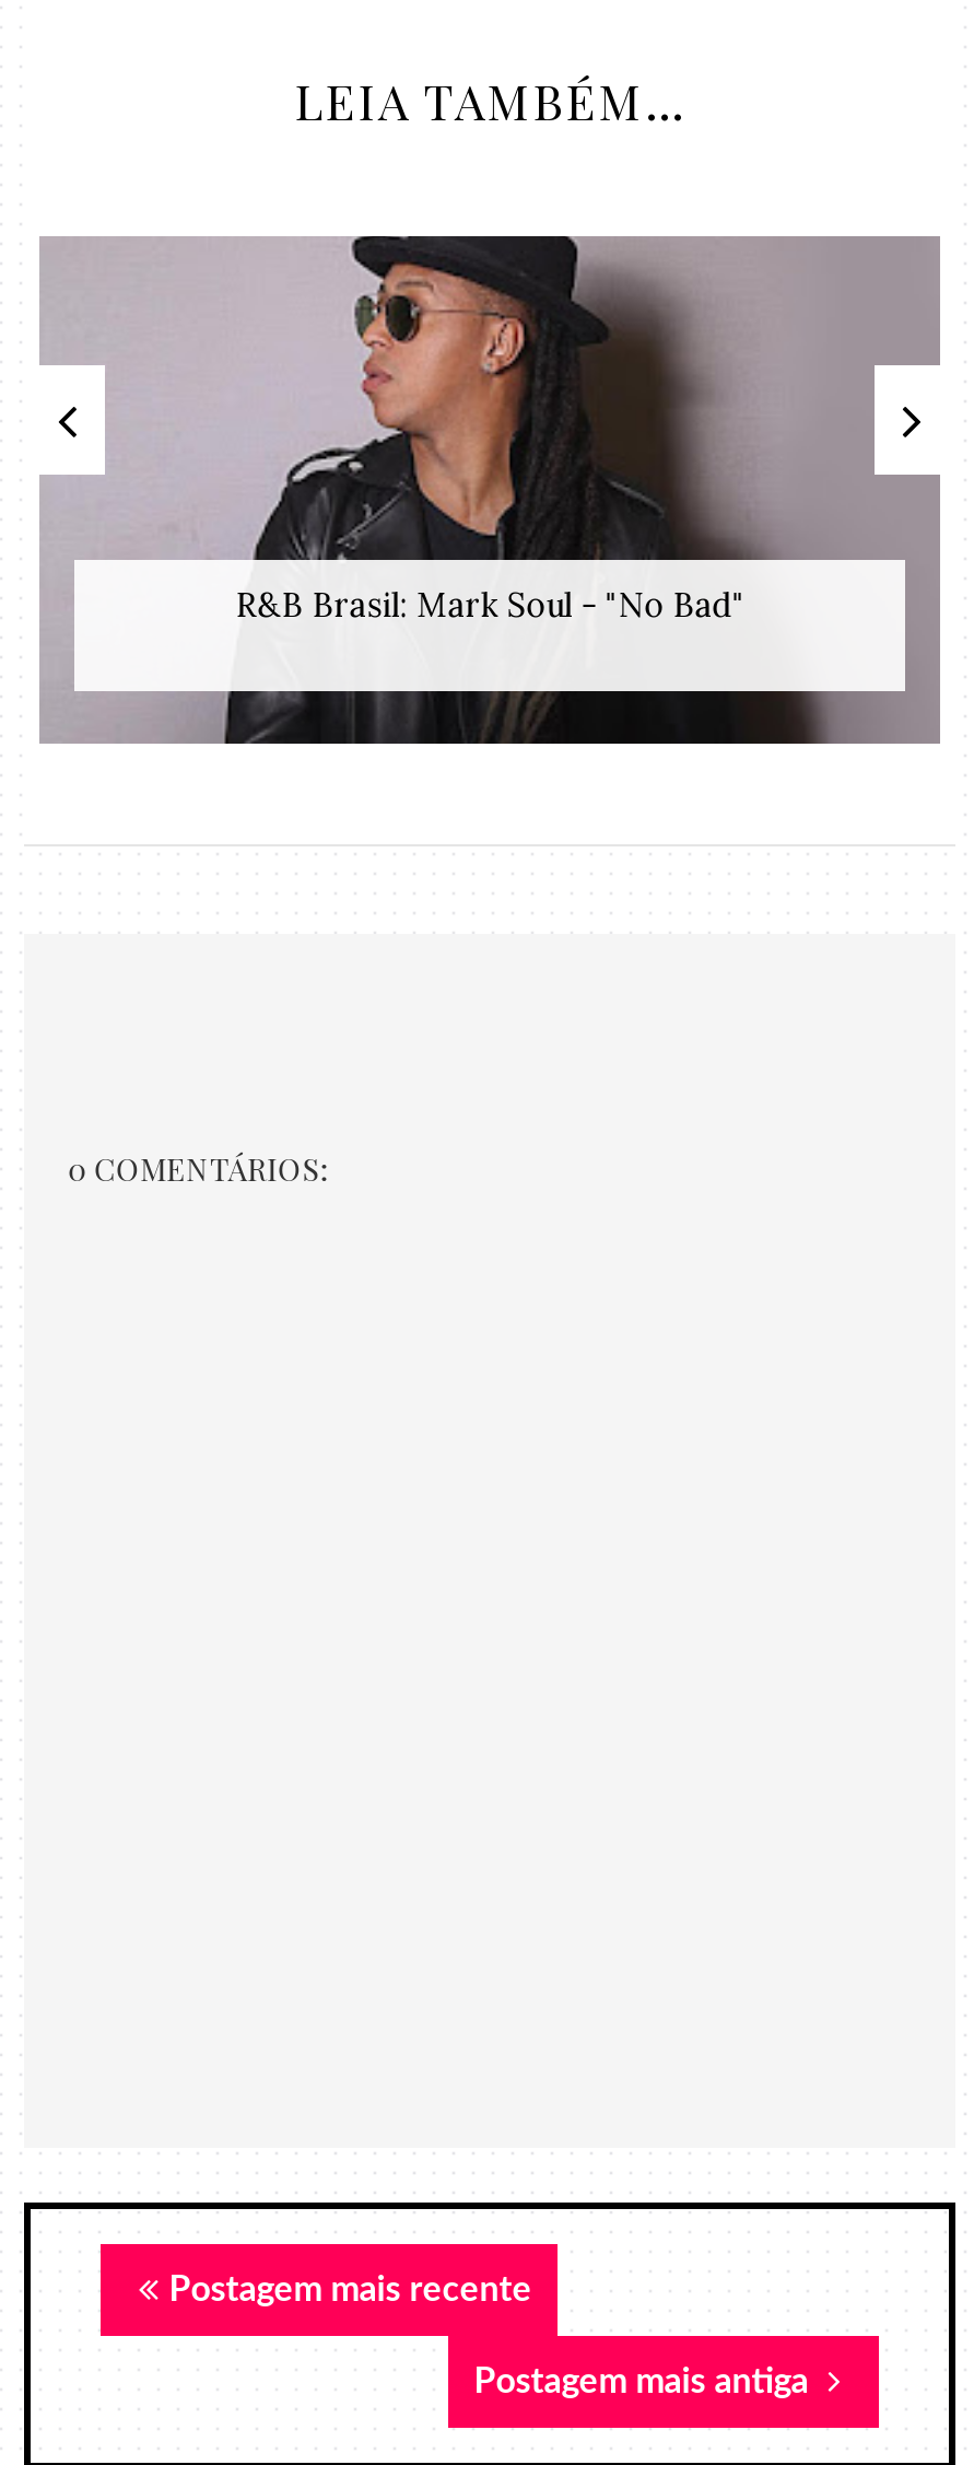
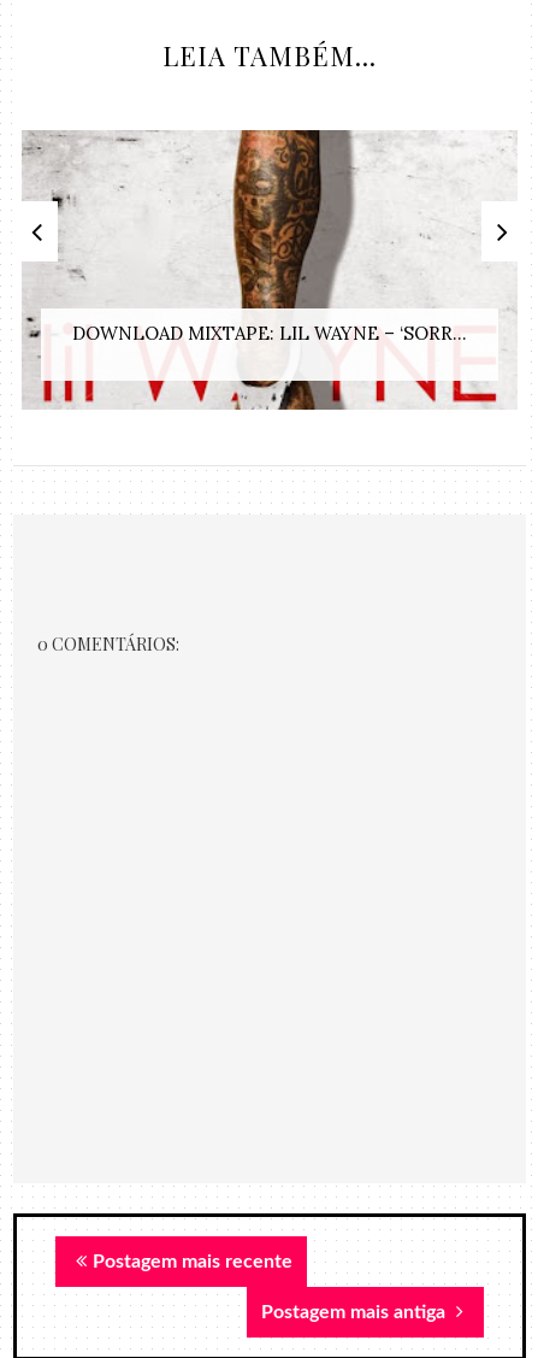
[42,234,940,746] [image] | R&B Brasil: Mark Soul - "No Bad" -> [24,129,516,411] [image] | DOWNLOAD MIXTAPE: LIL WAYNE – ‘SORR...

